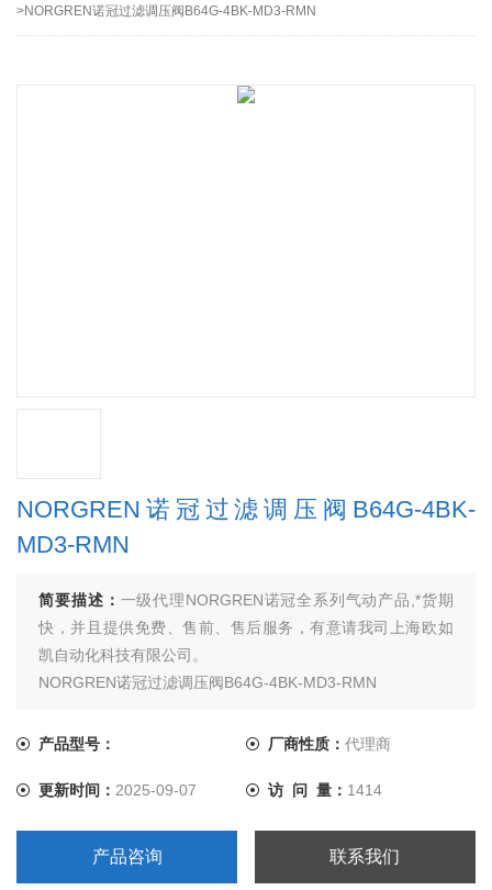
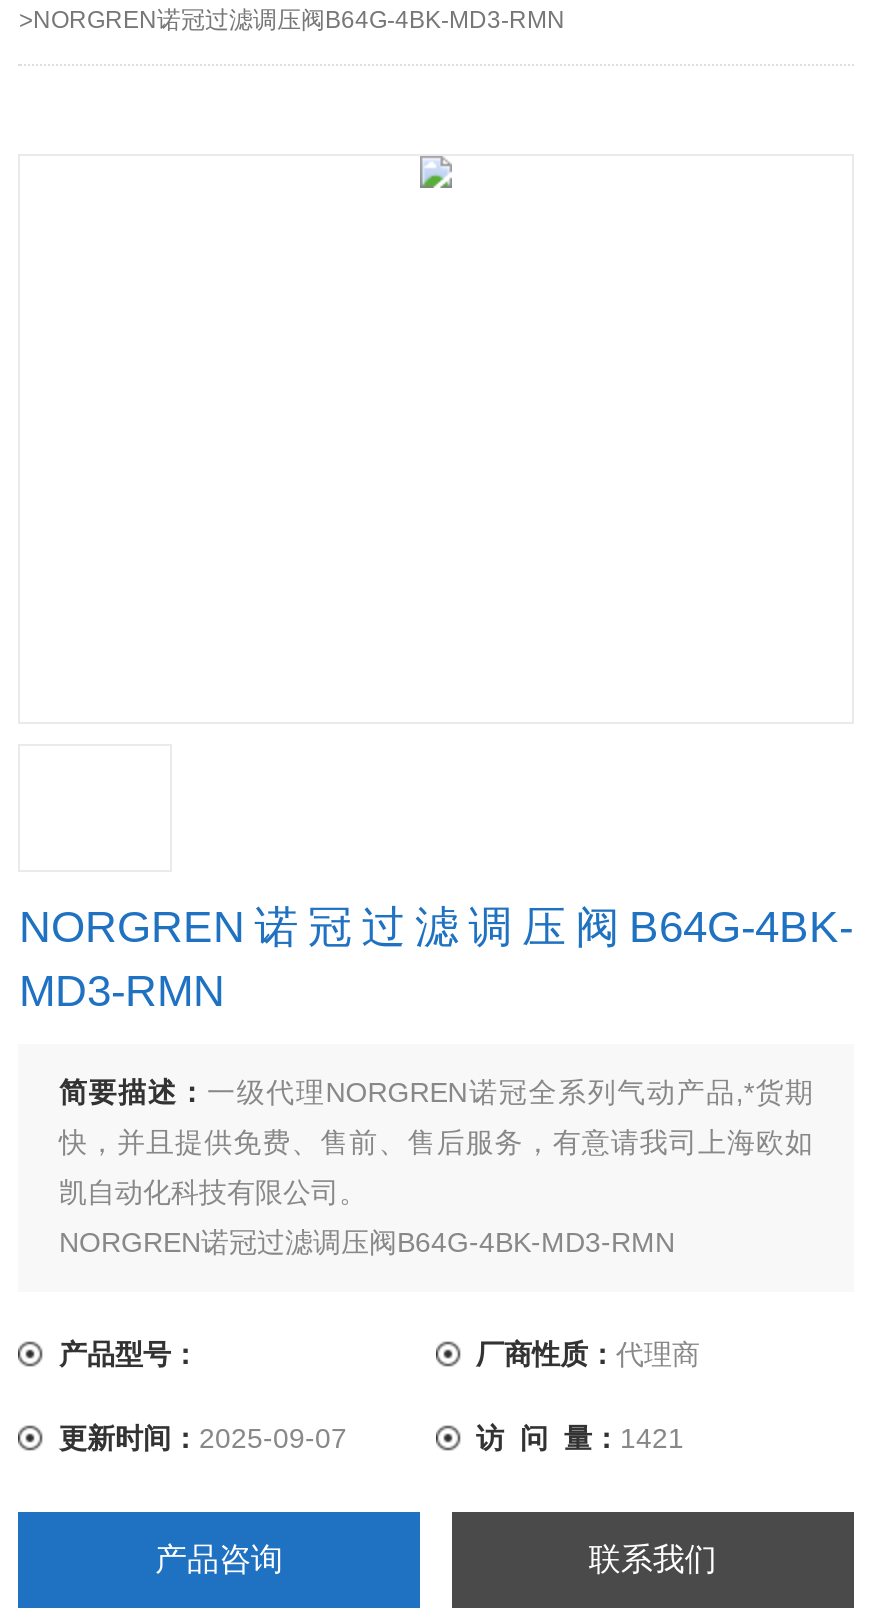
[268,781,382,799] 访 问 量：1414 -> [476,1422,684,1454] 访 问 量：1421

